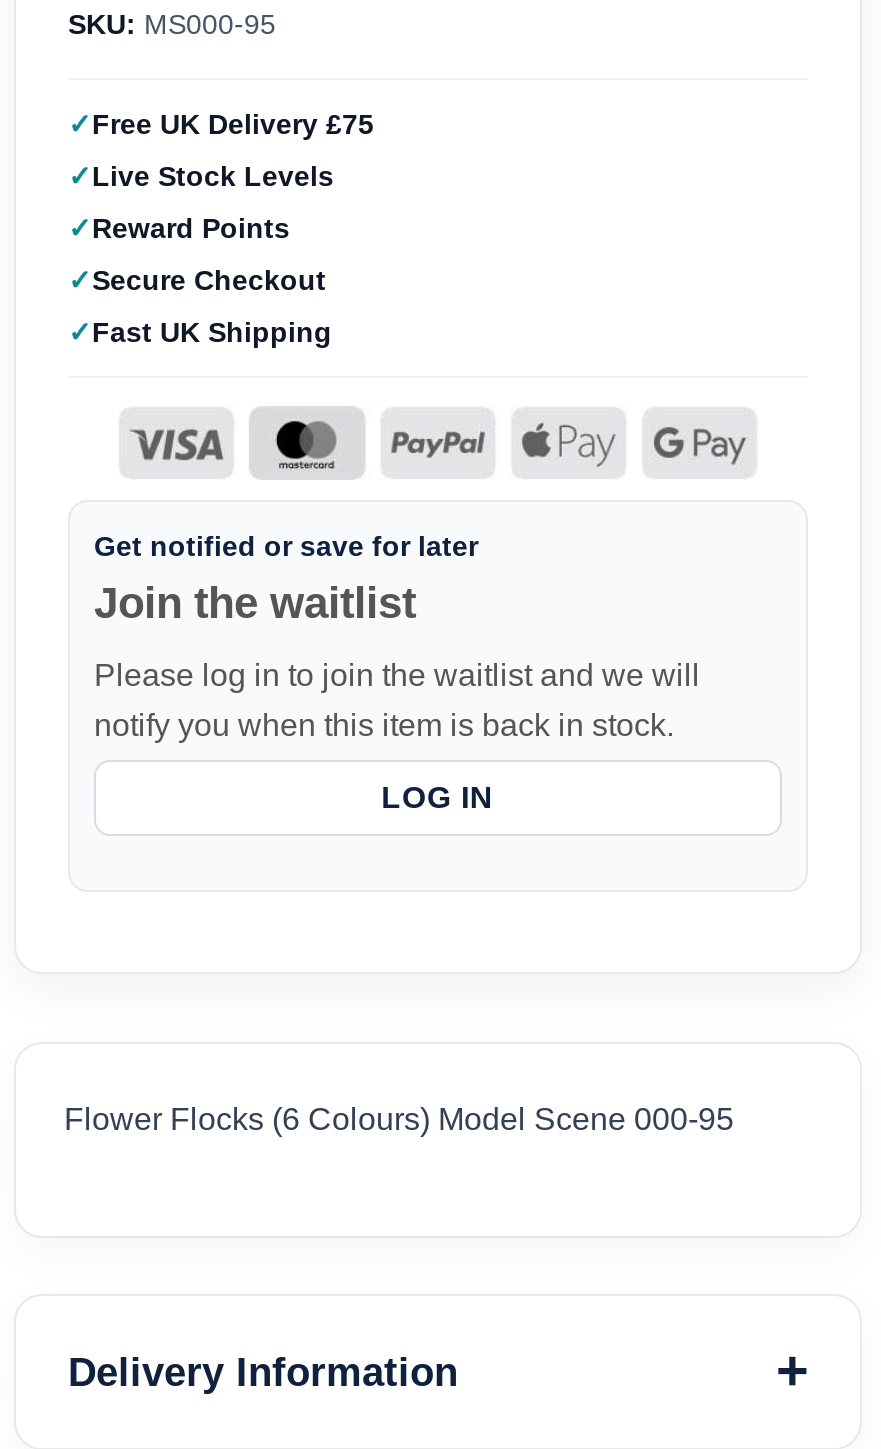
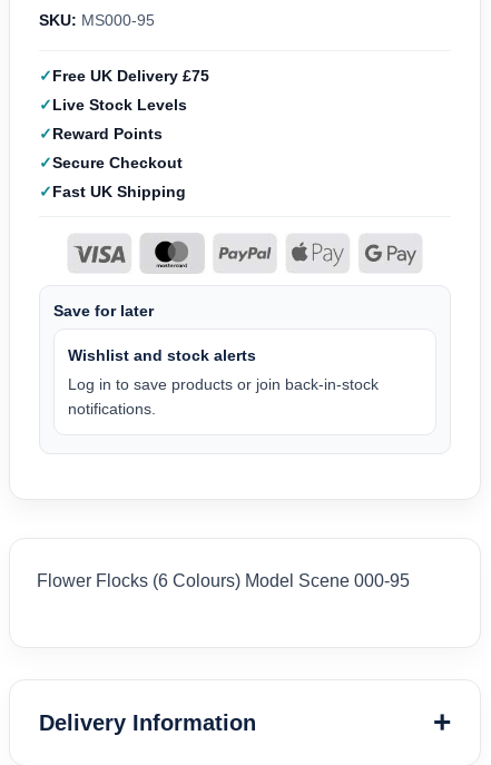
[94,530,700,814] Get notified or save for later | Join the waitlist | Please log in to join the waitlist and we will | notify you when this item is back in stock. | LOG IN -> [53,302,379,418] Save for later | Wishlist and stock alerts | Log in to save products or join back-in-stock | notifications.

